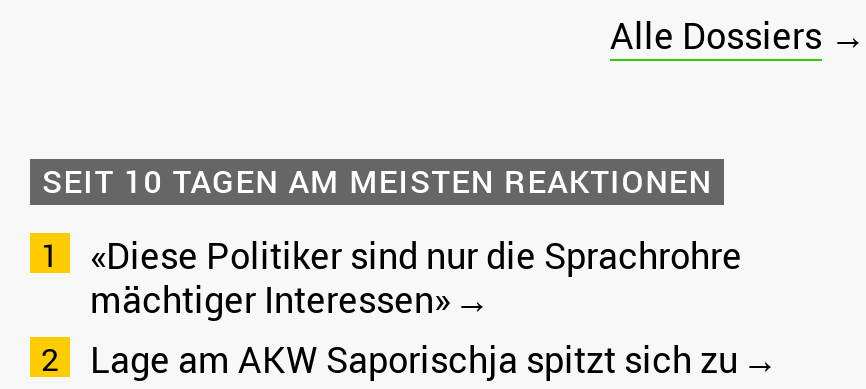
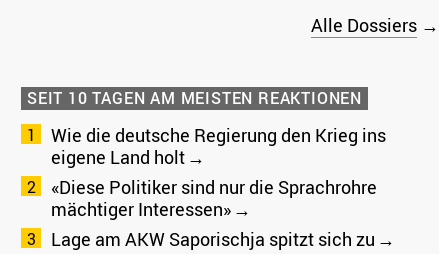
none -> [51,123,386,169] Wie die deutsche Regierung den Krieg ins | eigene Land holt

